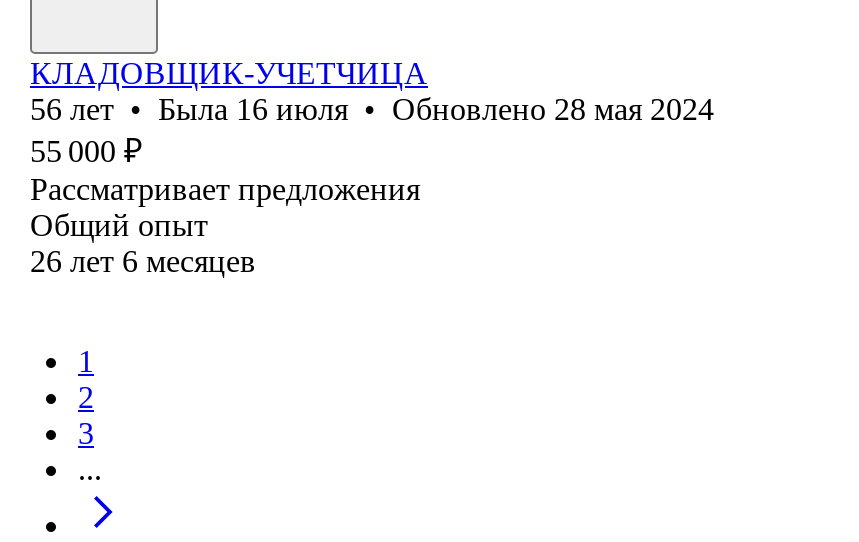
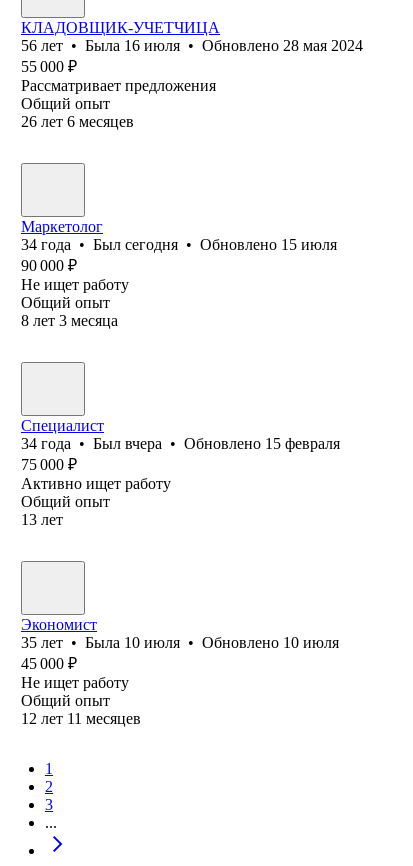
none -> [21,218,337,329] Маркетолог | 34 года • Был сегодня • Обновлено 15 июля | 90 000 ₽ | Не ищет работу | Общий опыт | 8 лет 3 месяца
none -> [21,417,340,528] Специалист | 34 года • Был вчера • Обновлено 15 февраля | 75 000 ₽ | Активно ищет работу | Общий опыт | 13 лет
none -> [21,616,339,727] Экономист | 35 лет • Была 10 июля • Обновлено 10 июля | 45 000 ₽ | Не ищет работу | Общий опыт | 12 лет 11 месяцев

